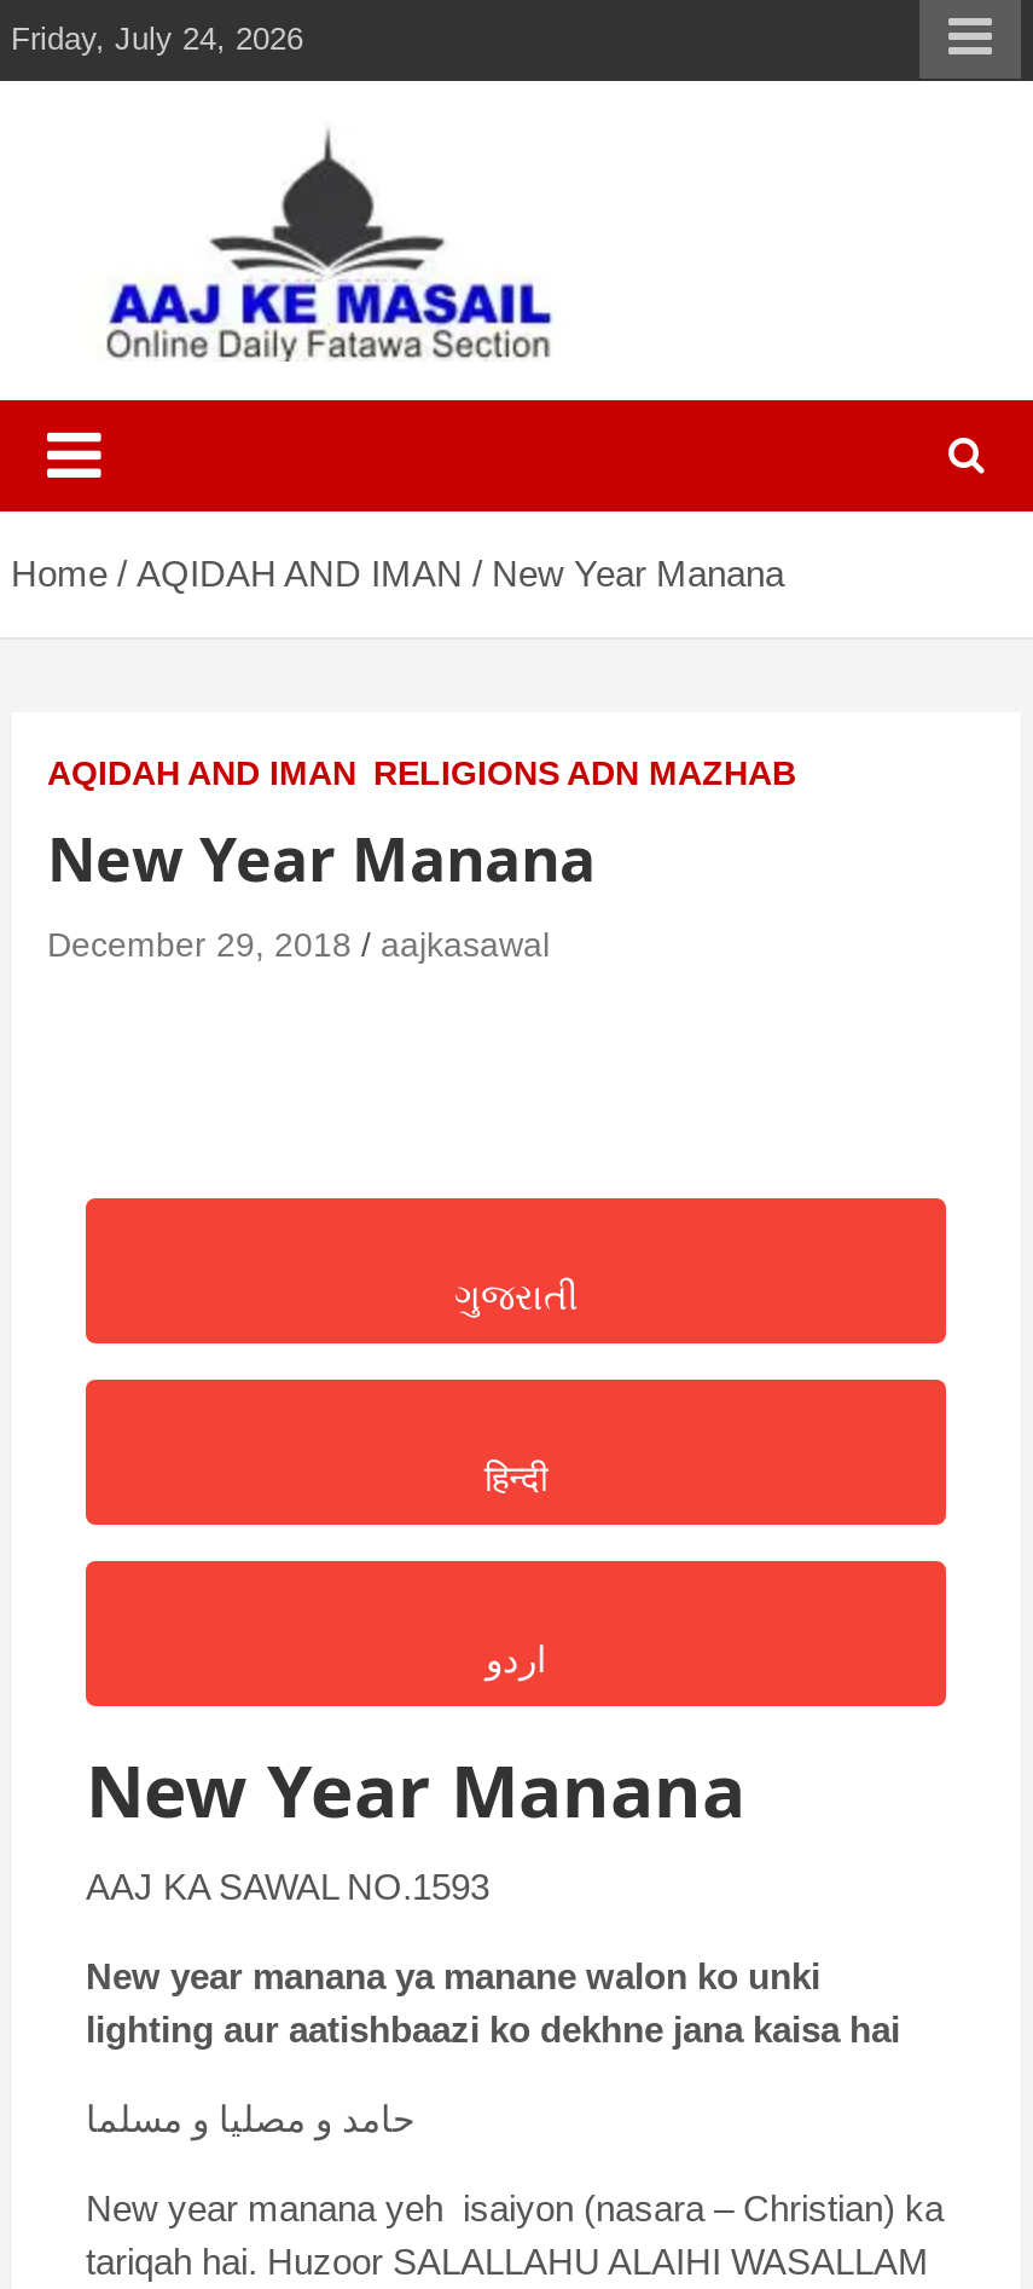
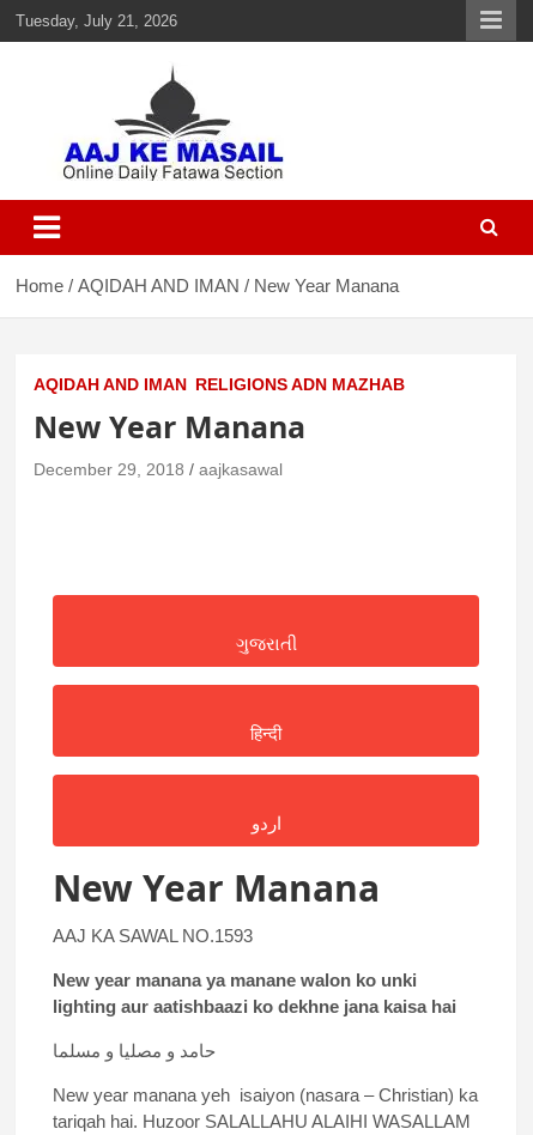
[11,21,303,57] Friday, July 24, 2026 -> [16,12,177,30] Tuesday, July 21, 2026

